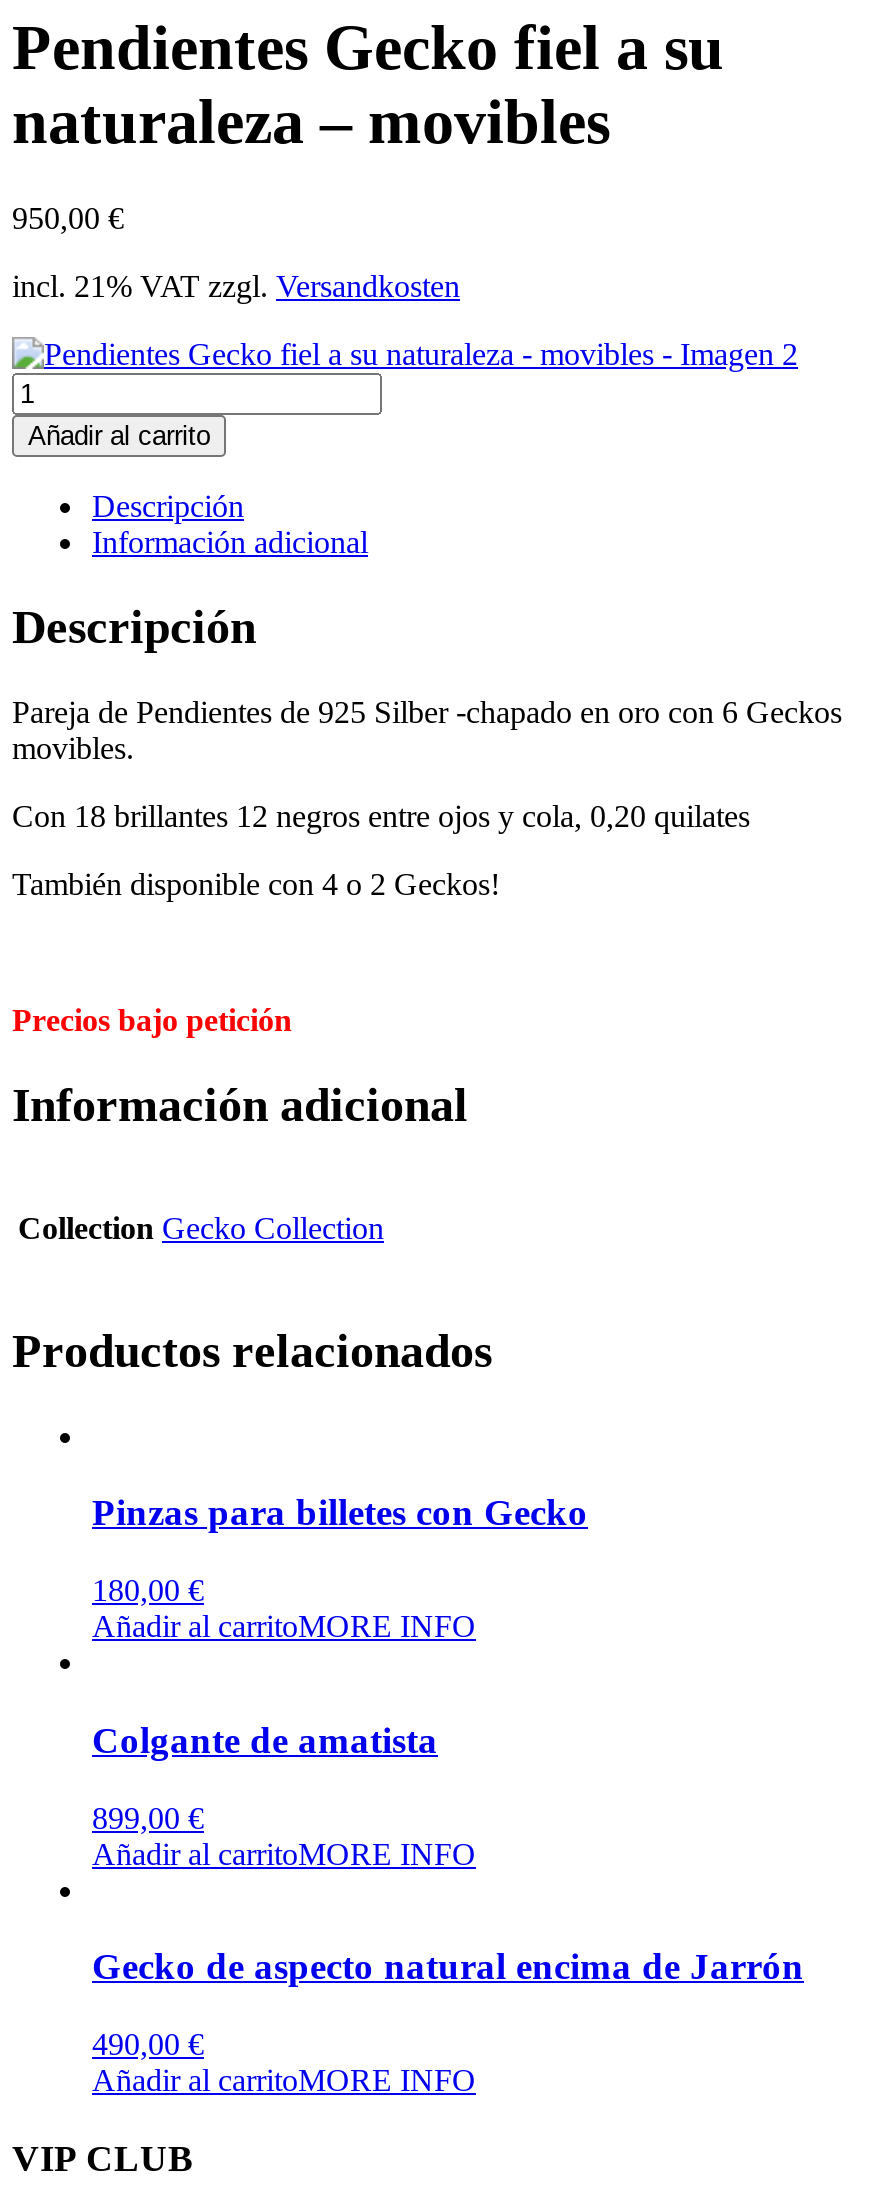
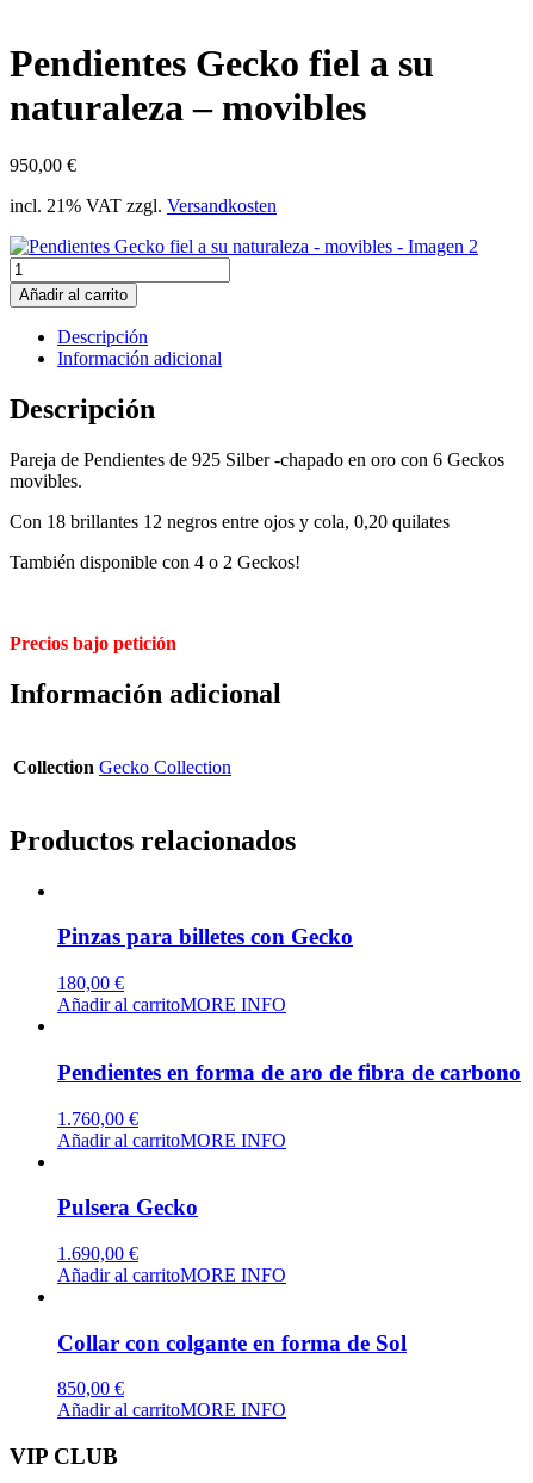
[92,1719,438,1761] Colgante de amatista -> [57,1060,521,1085] Pendientes en forma de aro de fibra de carbono
[92,1800,204,1834] 899,00 € -> [57,1108,138,1128] 1.760,00 €
[92,1945,804,2061] Gecko de aspecto natural encima de Jarrón | 490,00 € -> [57,1195,407,1399] Pulsera Gecko | 1.690,00 € | Añadir al carritoMORE INFO | Collar con colgante en forma de Sol | 850,00 €

